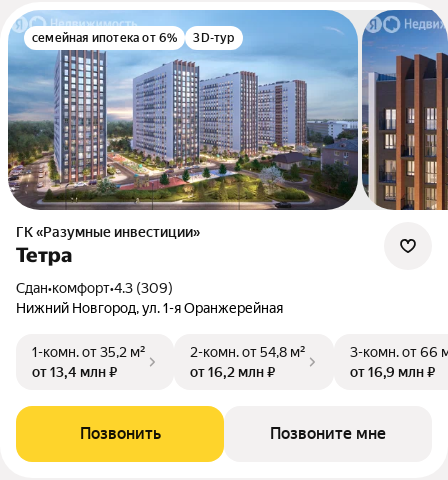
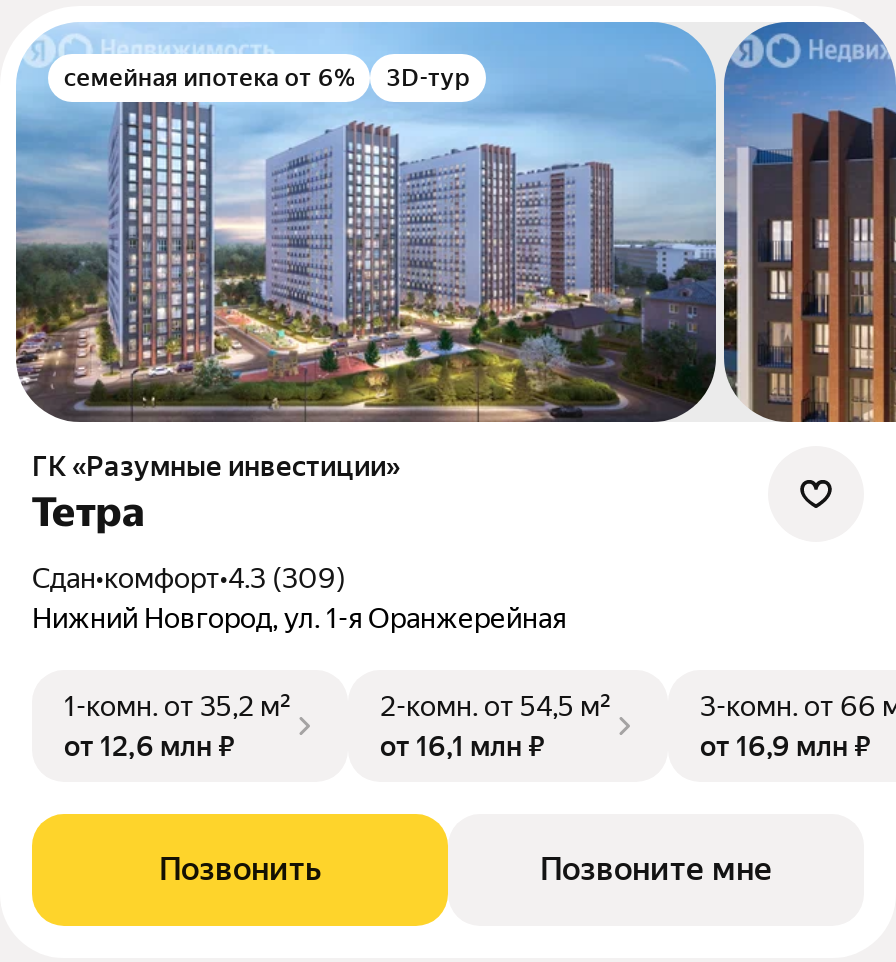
[190,344,306,360] 2-комн. от 54,8 м² -> [380,690,612,722] 2-комн. от 54,5 м²
[32,364,117,380] от 13,4 млн ₽ -> [64,730,234,762] от 12,6 млн ₽
[190,364,275,380] от 16,2 млн ₽ -> [380,730,544,762] от 16,1 млн ₽

